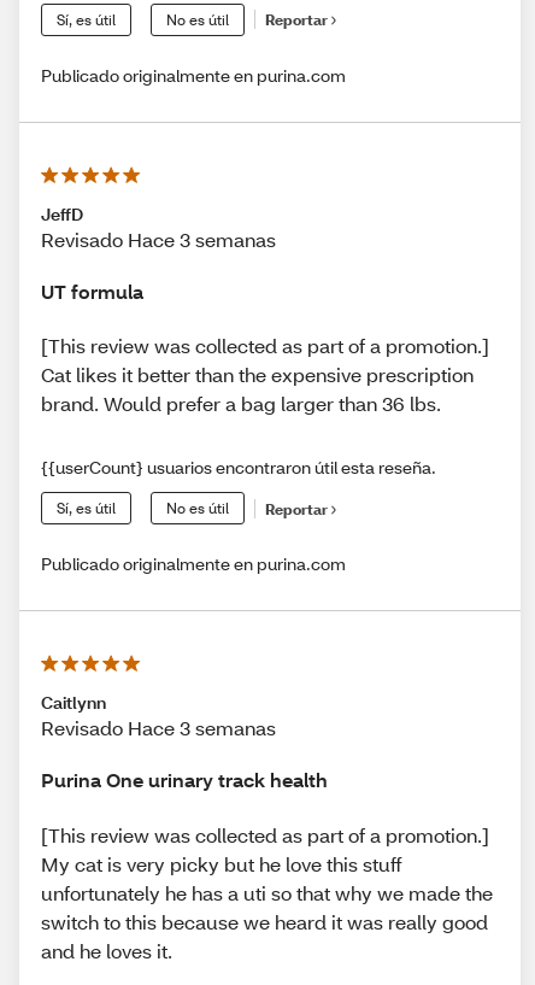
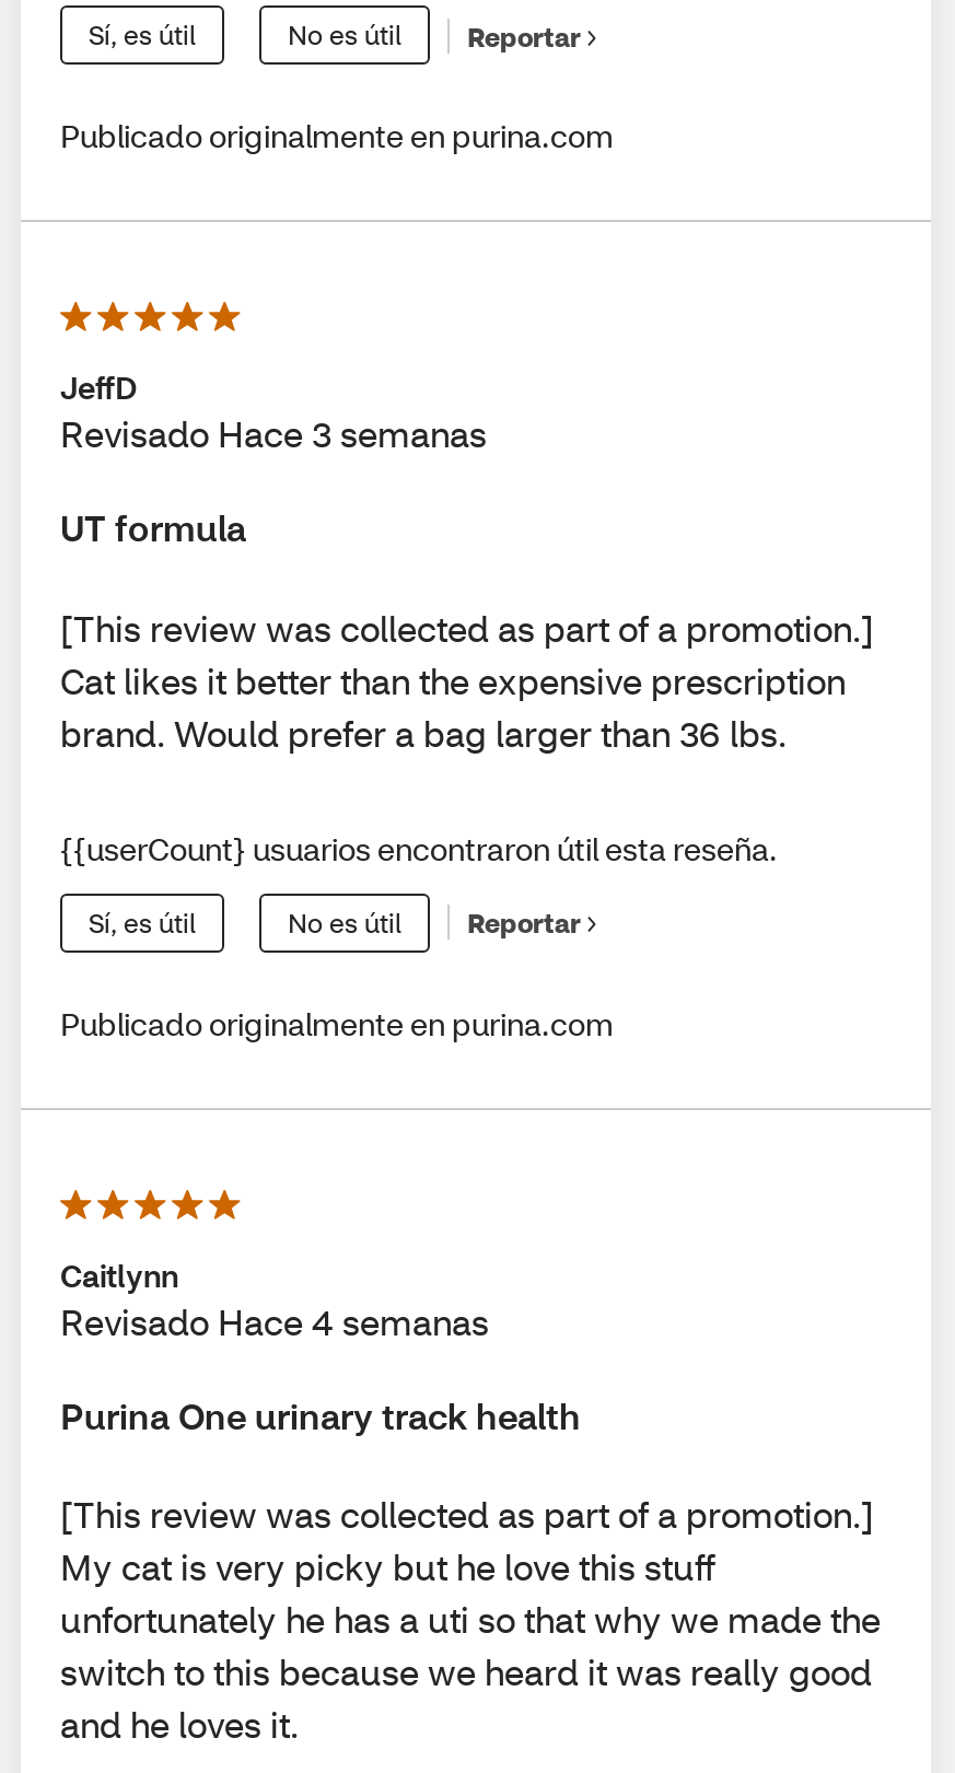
[41,715,276,740] Revisado Hace 3 semanas -> [60,1298,489,1344] Revisado Hace 4 semanas

